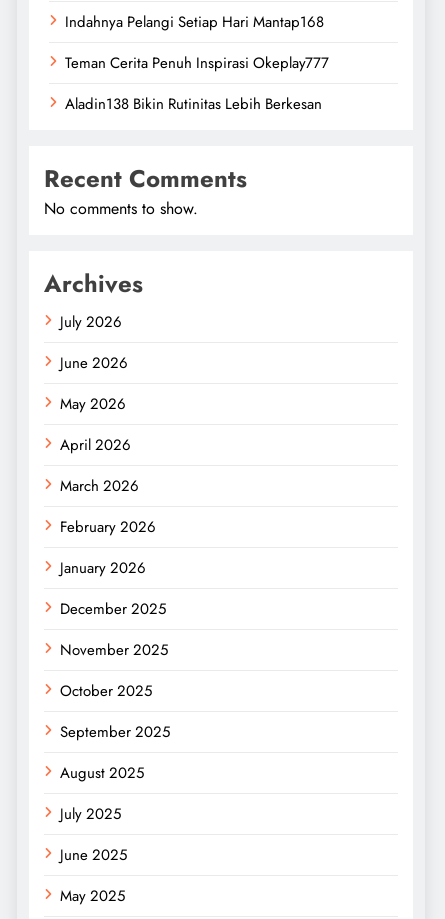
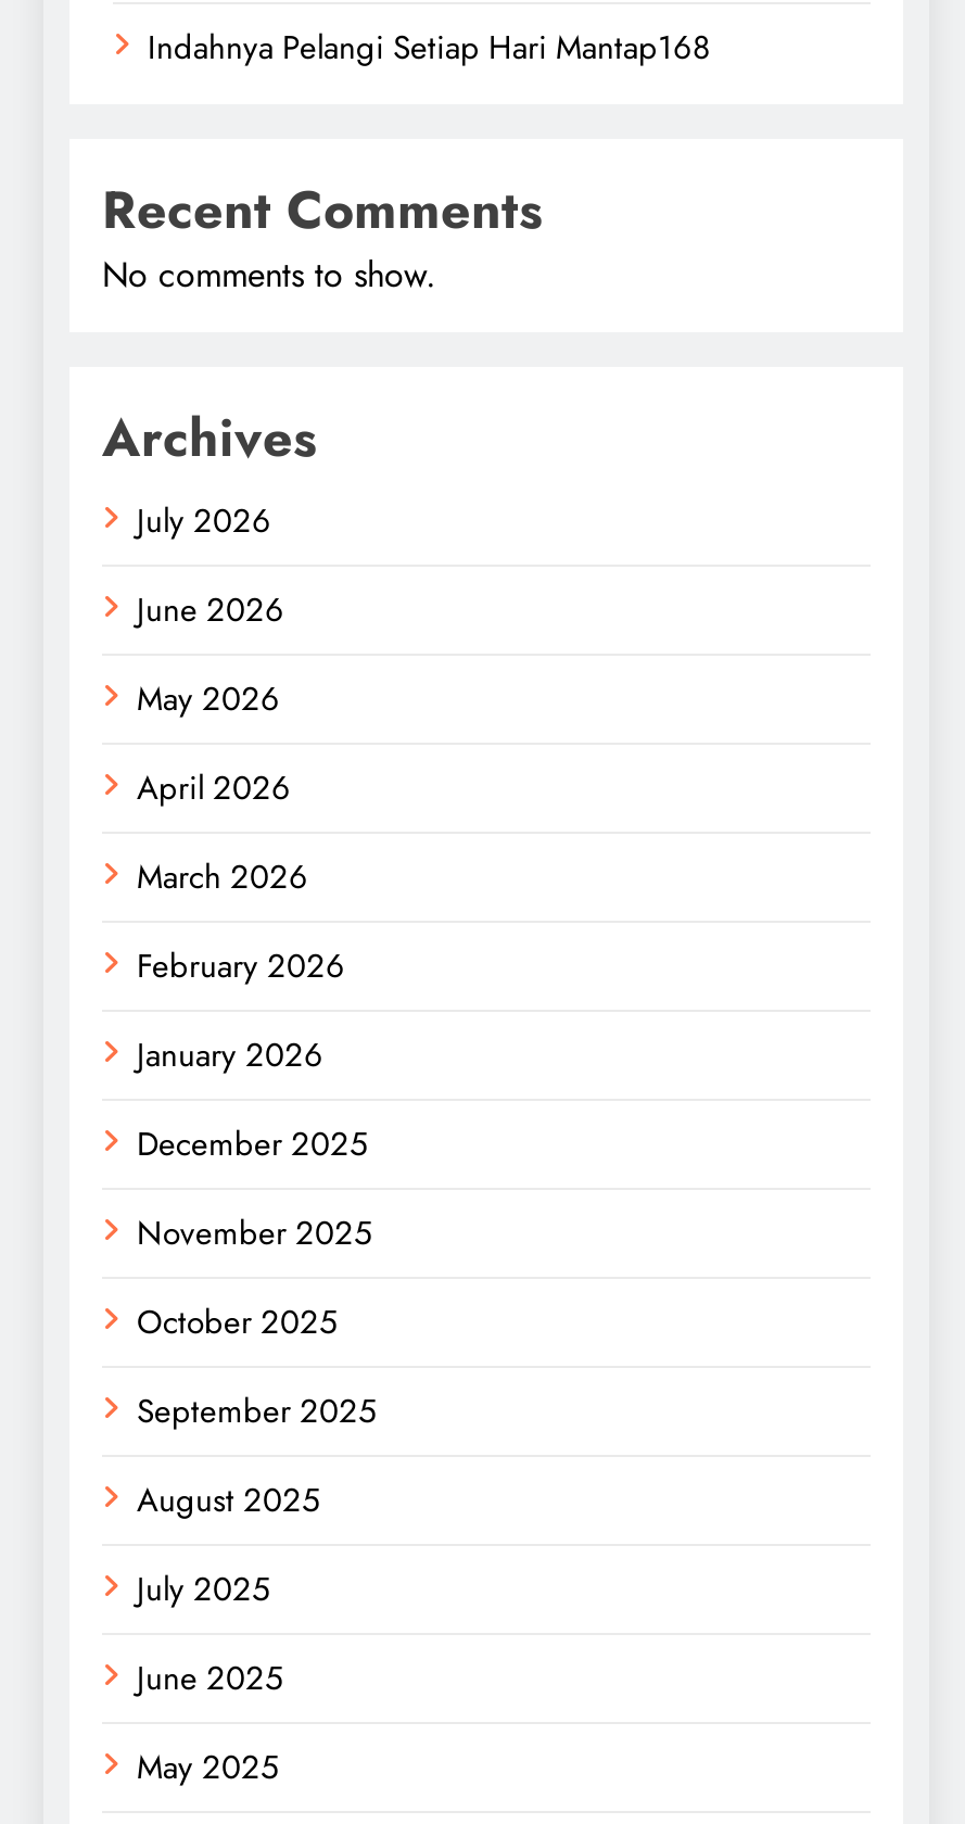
[65,52,329,115] Teman Cerita Penuh Inspirasi Okeplay777 | Aladin138 Bikin Rutinitas Lebih Berkesan -> none

